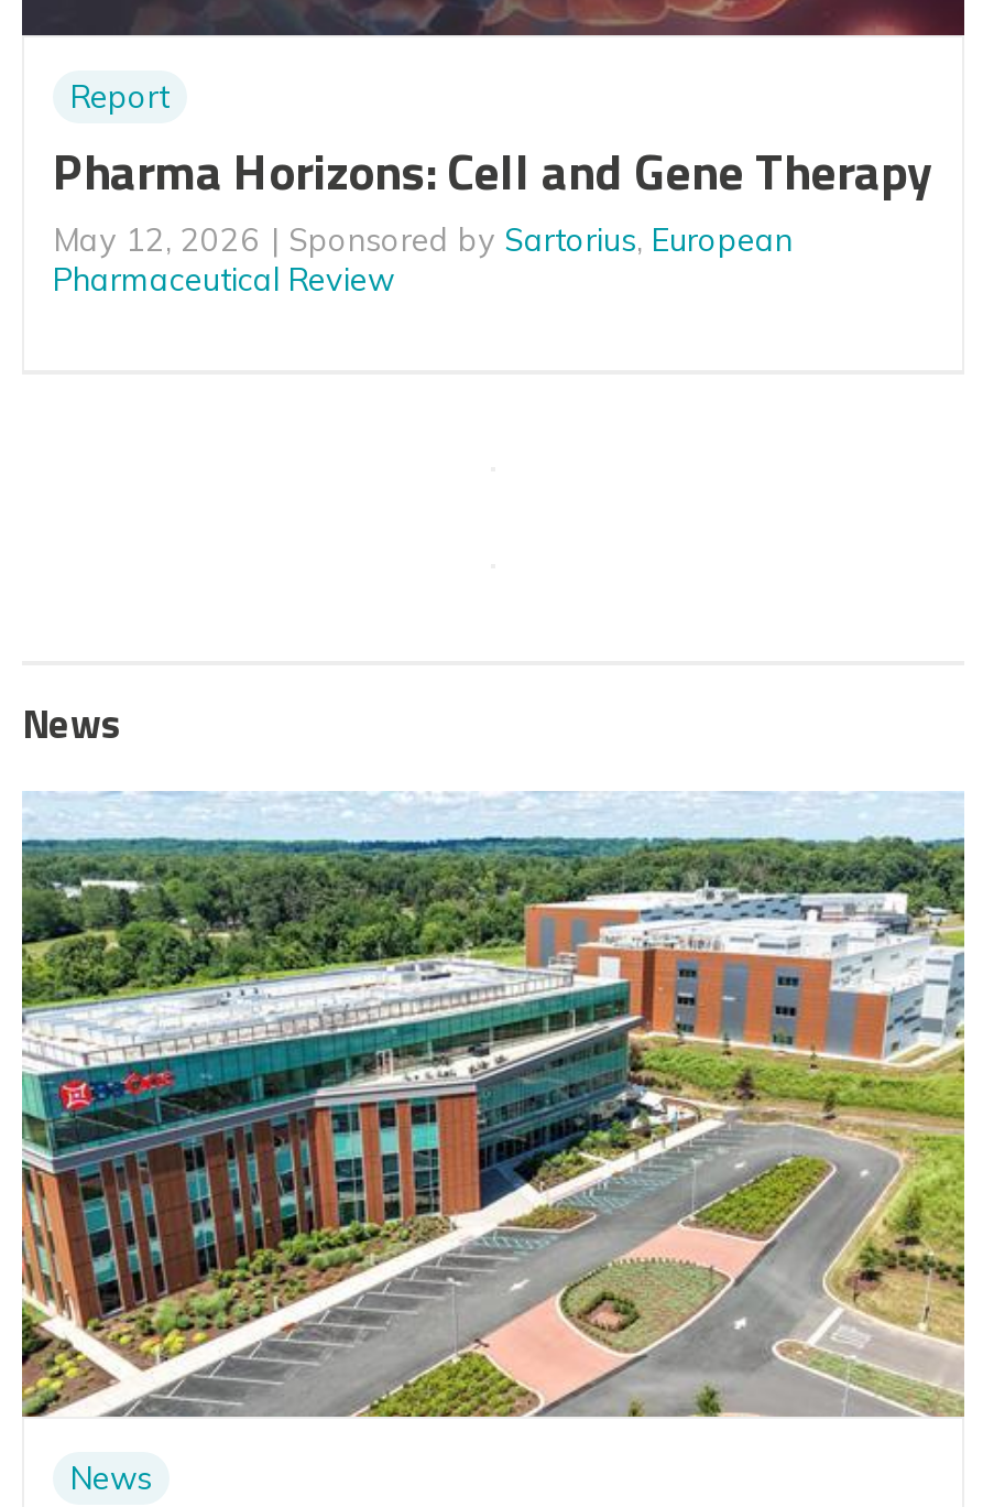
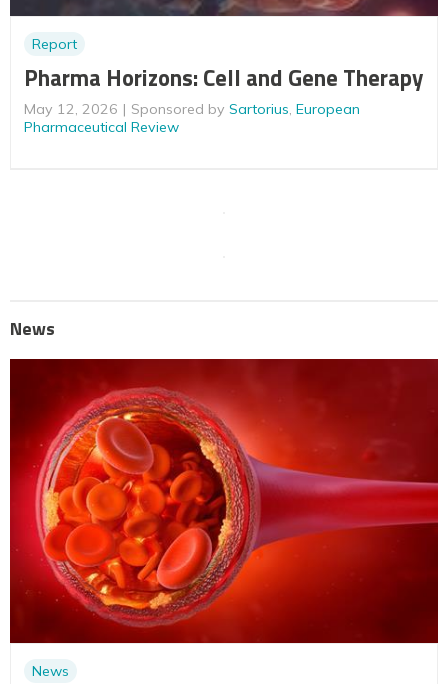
[20,791,966,1419] [image] -> [9,358,439,644] [image]

